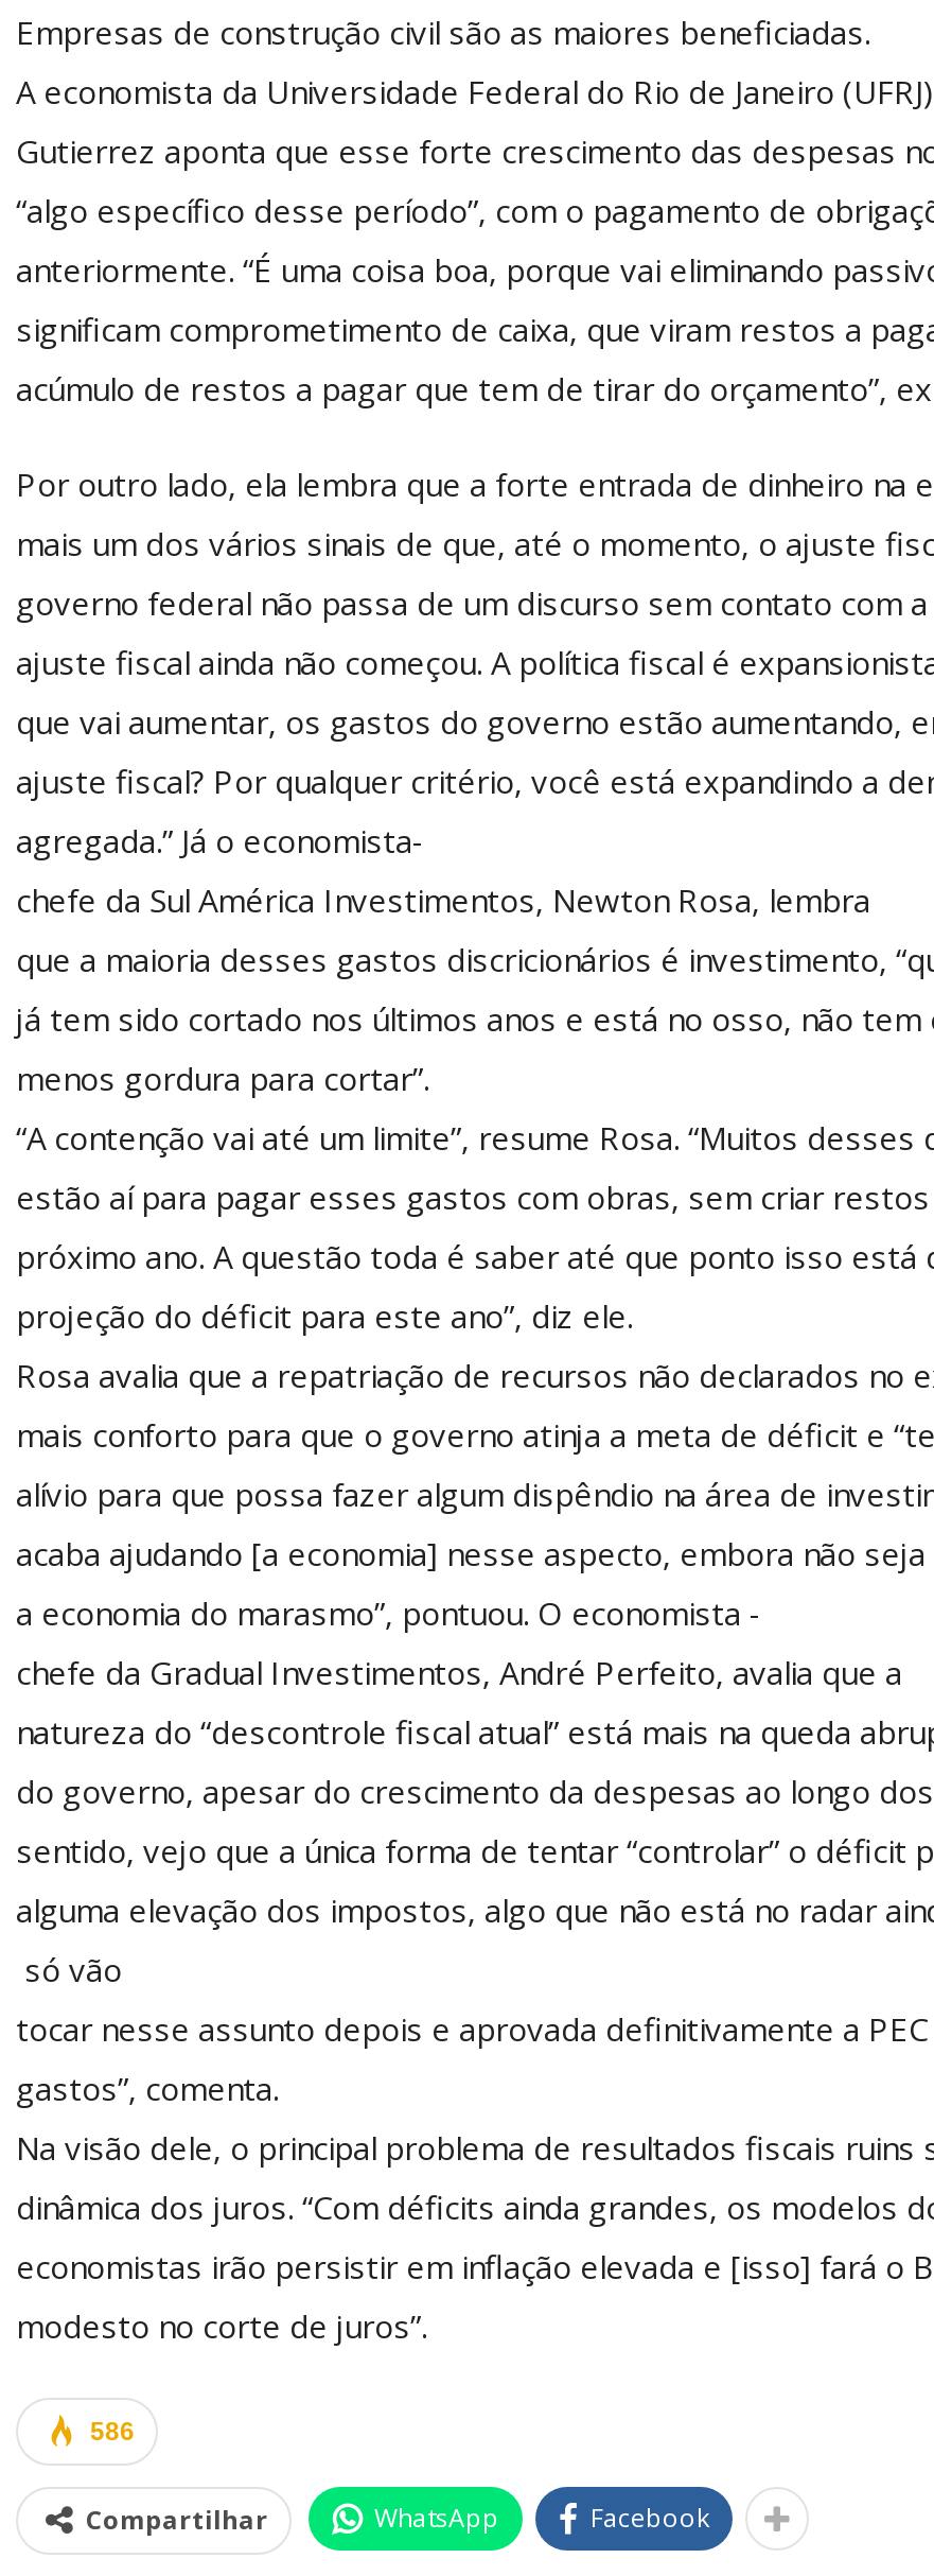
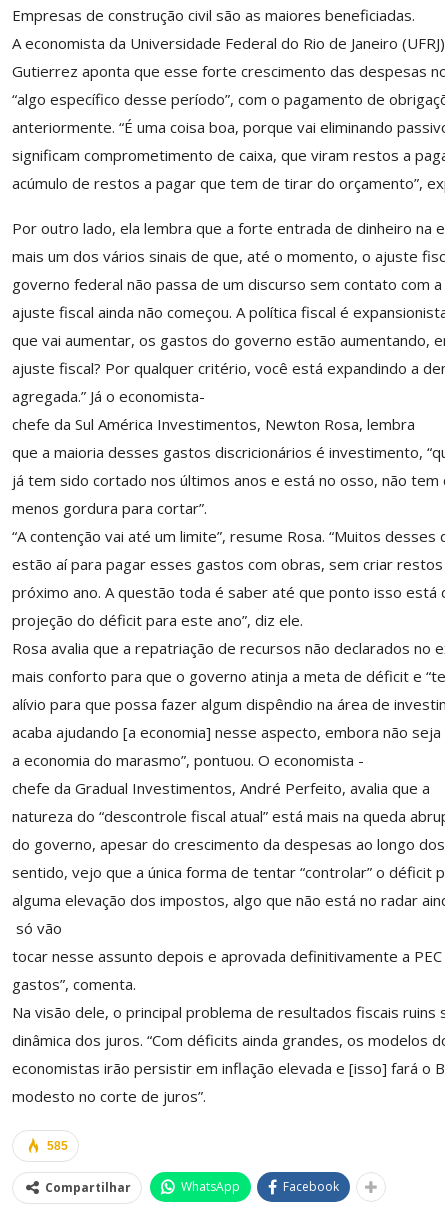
[90,2416,135,2446] 586 -> [47,1139,68,1153] 585

